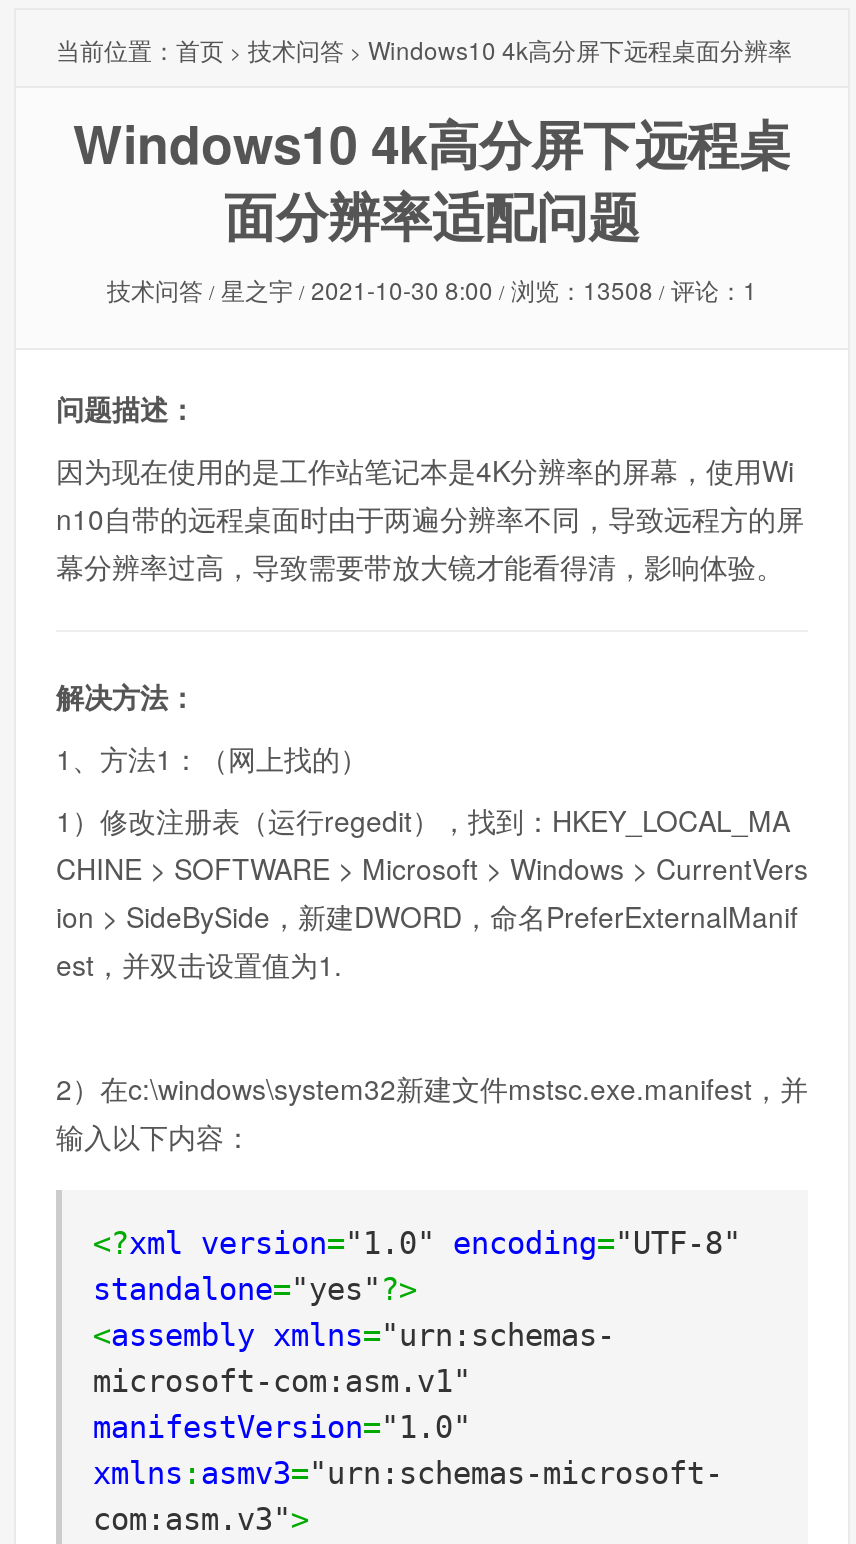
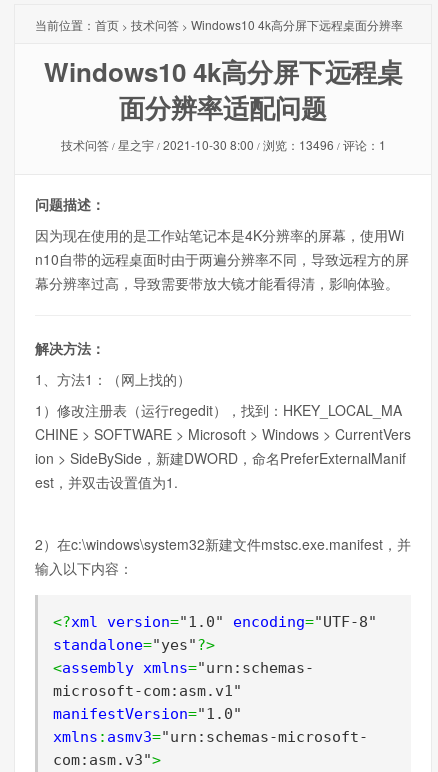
[107,272,757,306] 技术问答 /星之宇 / 2021-10-30 8:00 /浏览：13508 /评论：1 -> [60,136,385,153] 技术问答 /星之宇 / 2021-10-30 8:00 /浏览：13496 /评论：1

